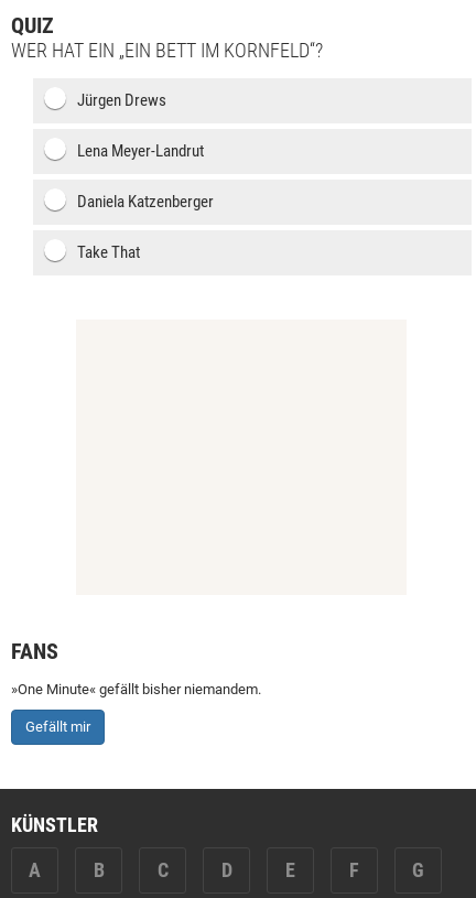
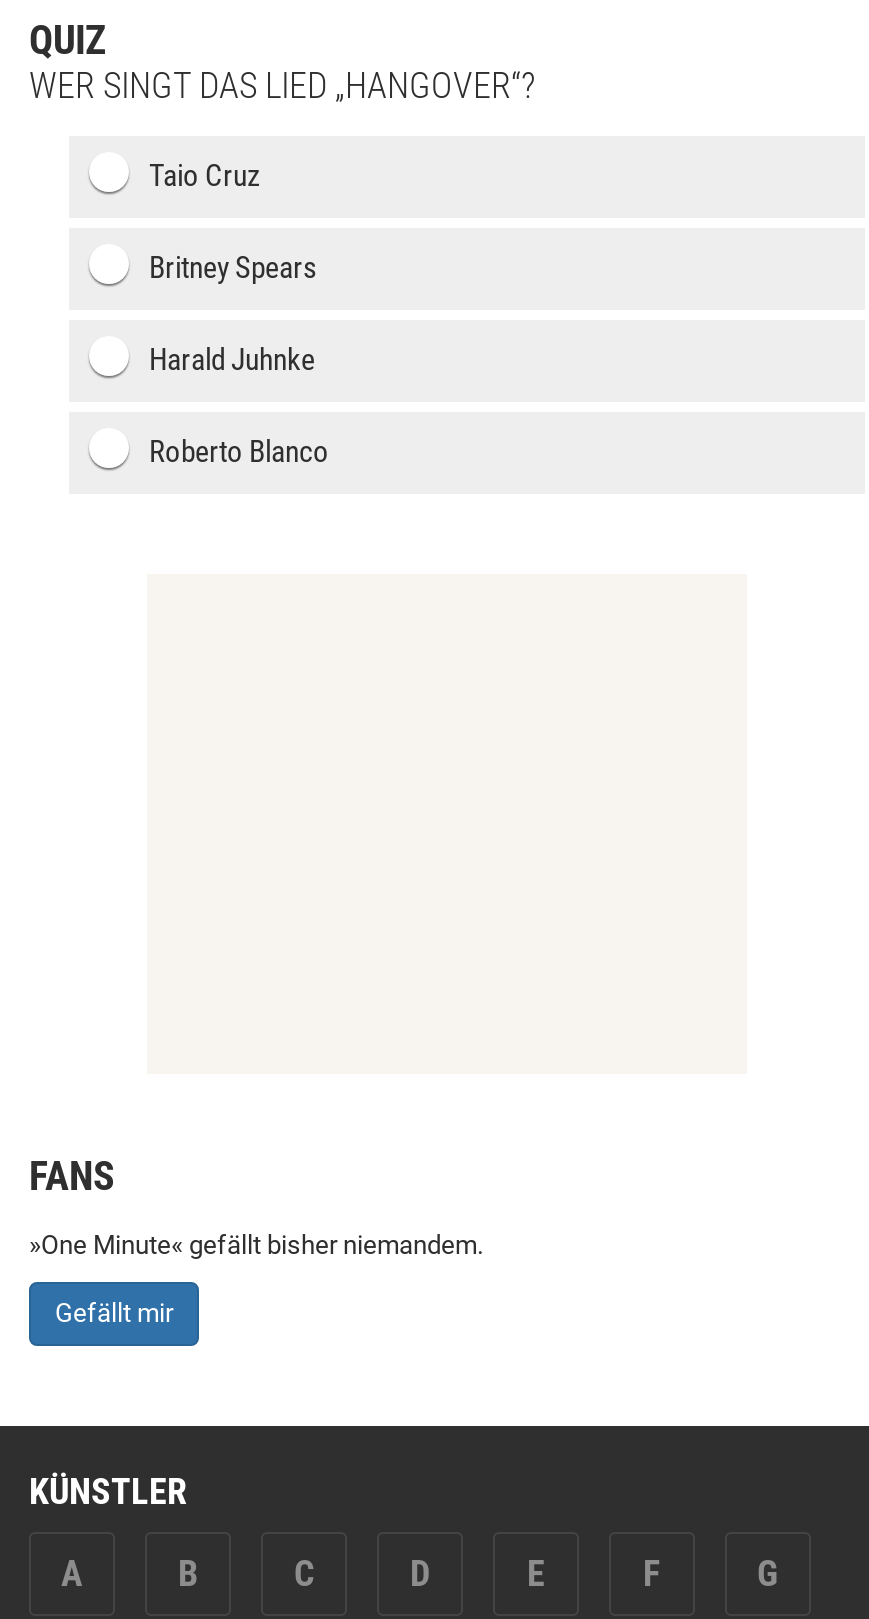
[11,39,323,62] WER HAT EIN „EIN BETT IM KORNFELD“? -> [29,64,535,106] WER SINGT DAS LIED „HANGOVER“?
[77,90,166,110] Jürgen Drews -> [149,158,261,194] Taio Cruz
[77,141,204,161] Lena Meyer-Landrut -> [149,250,317,286] Britney Spears
[77,192,214,212] Daniela Katzenberger -> [149,342,315,378] Harald Juhnke
[77,242,140,262] Take That -> [149,434,329,470] Roberto Blanco

